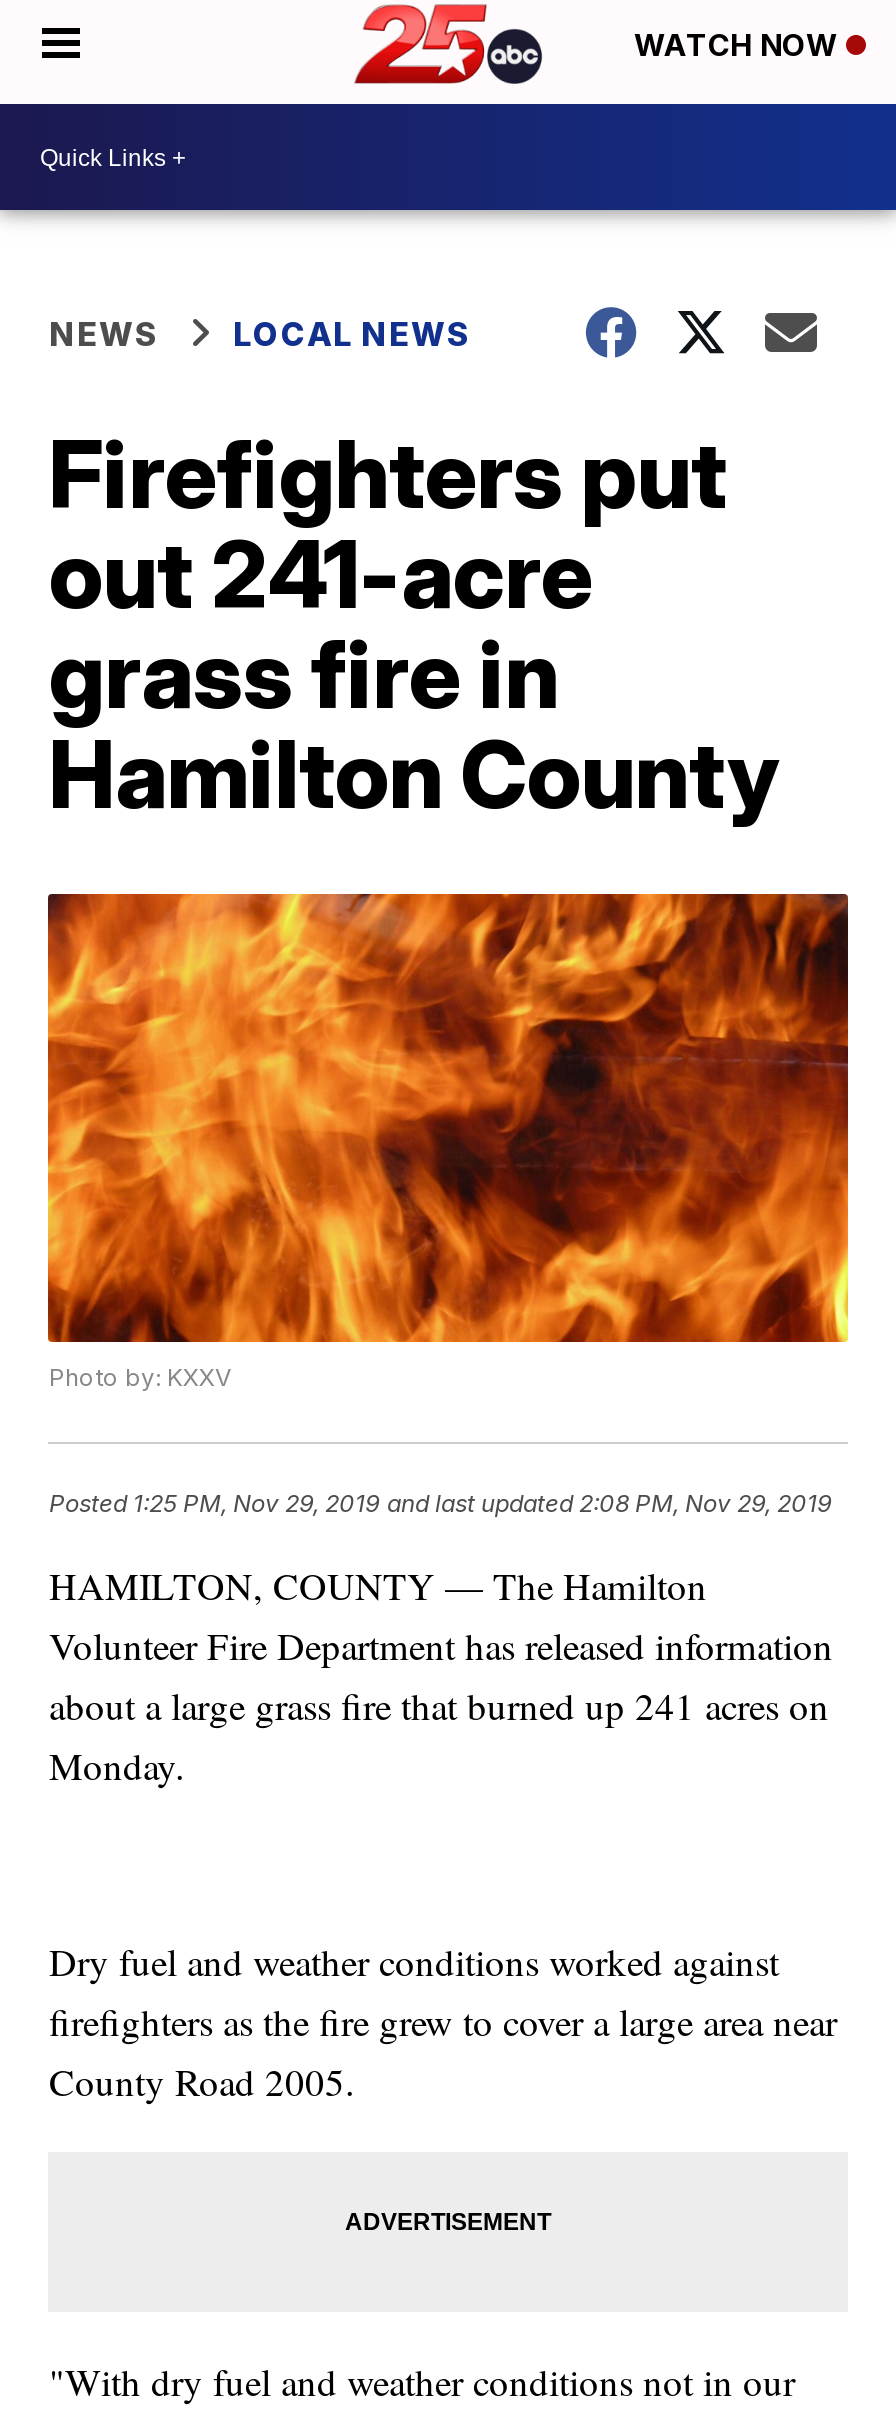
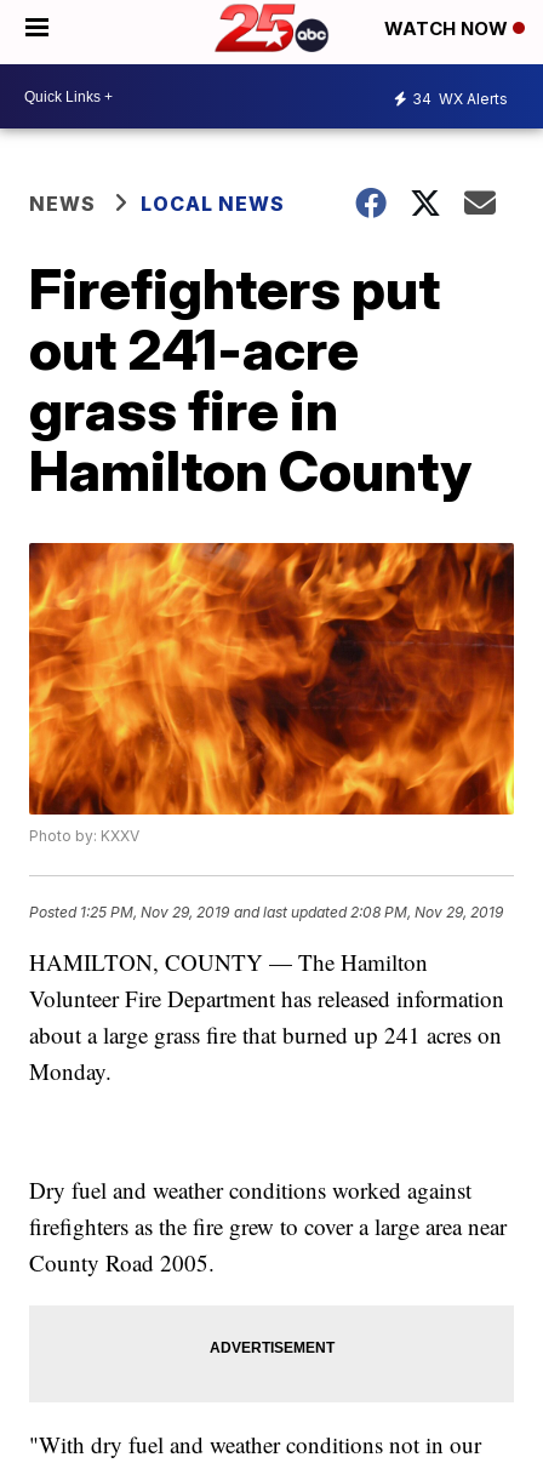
none -> [412,89,508,107] 34 WX Alerts

